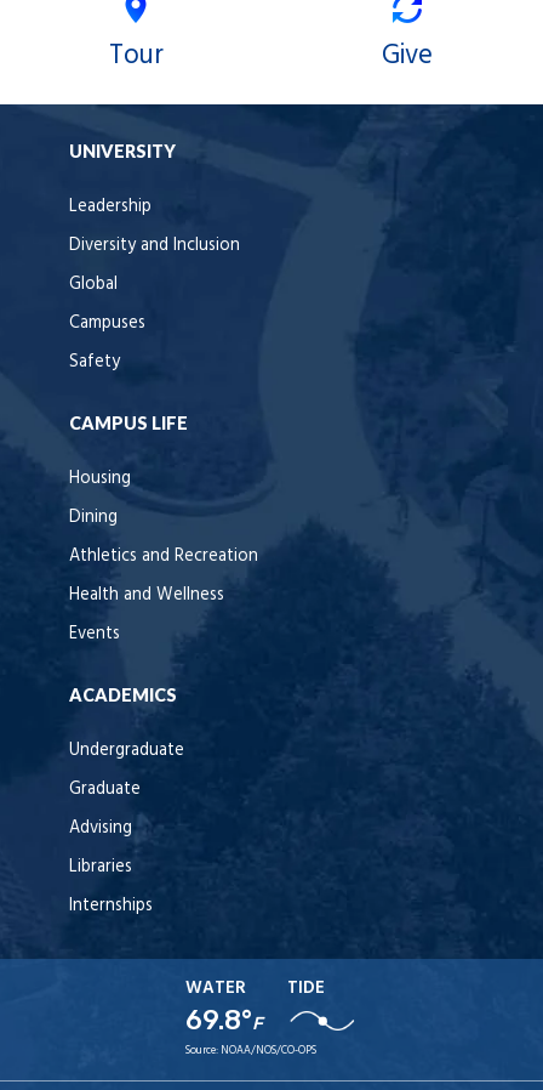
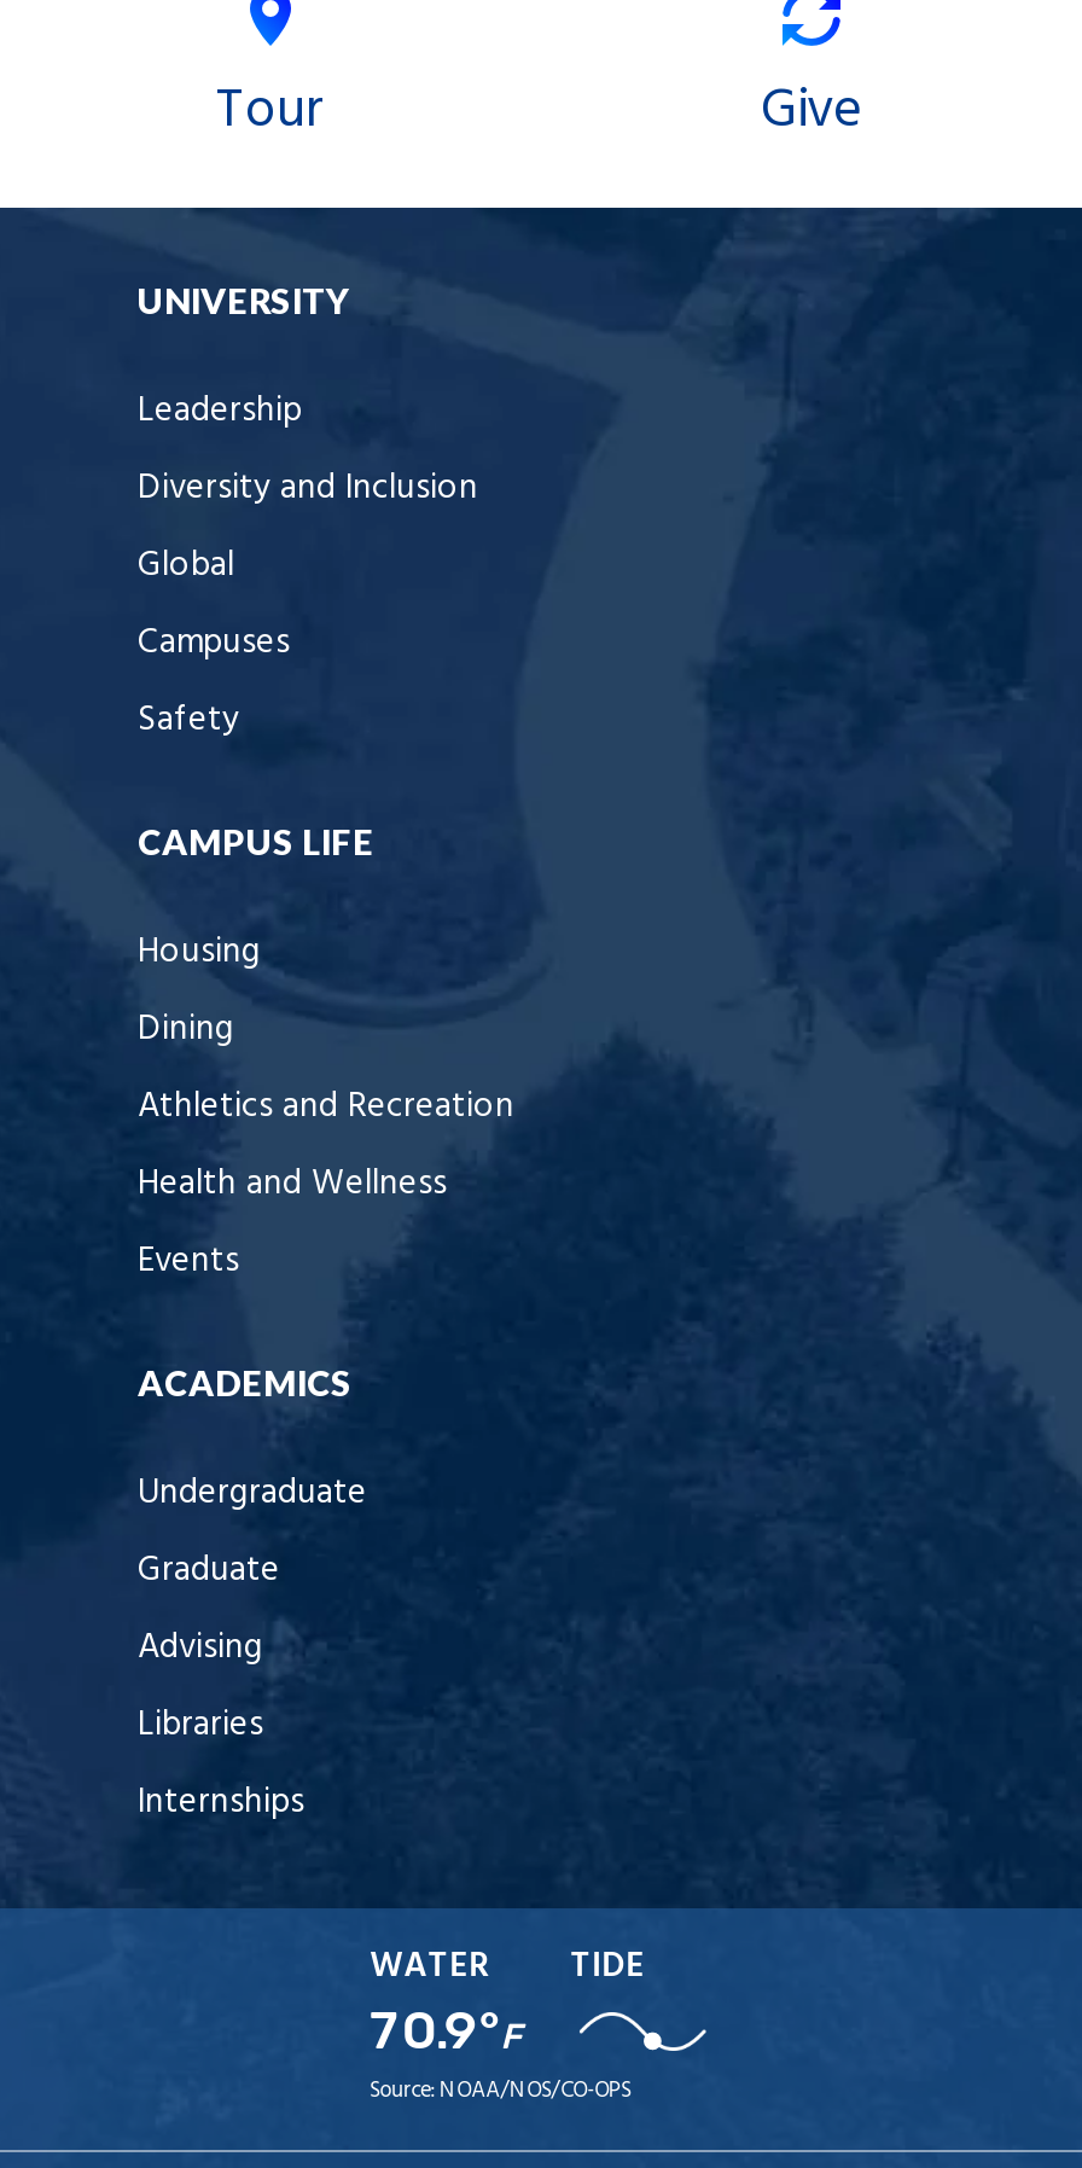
[185,1004,263,1037] 69.8°F -> [370,1998,522,2063] 70.9°F

